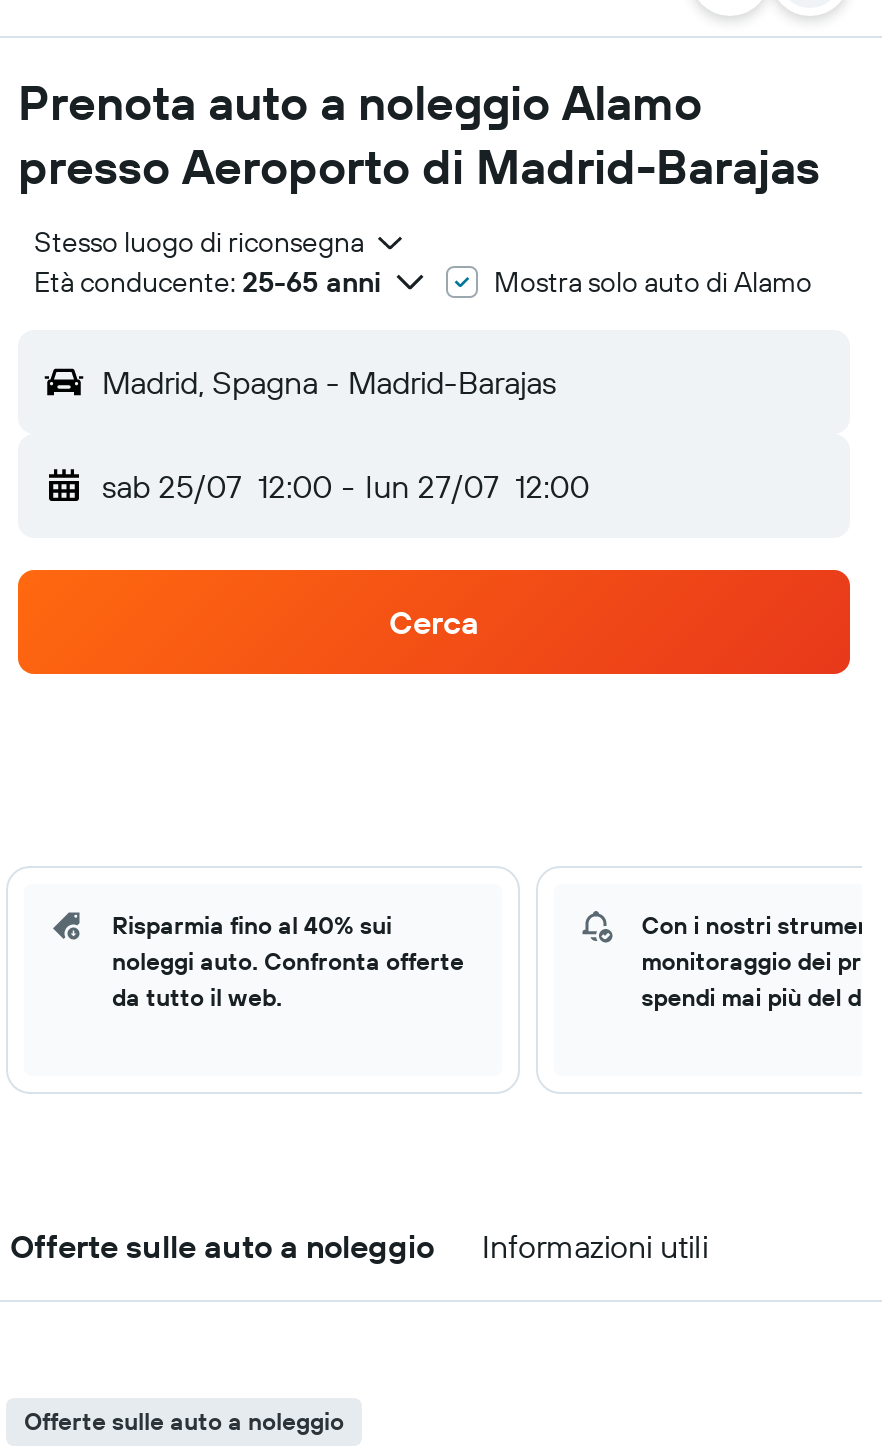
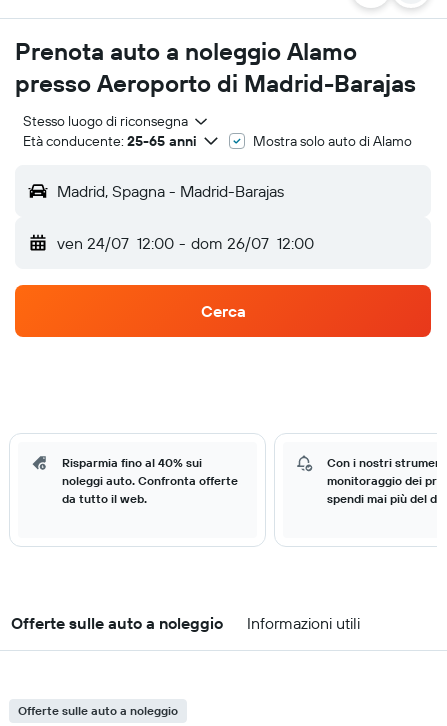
[102,466,589,506] sab 25/07 12:00 - lun 27/07 12:00 -> [57,233,314,253] ven 24/07 12:00 - dom 26/07 12:00

